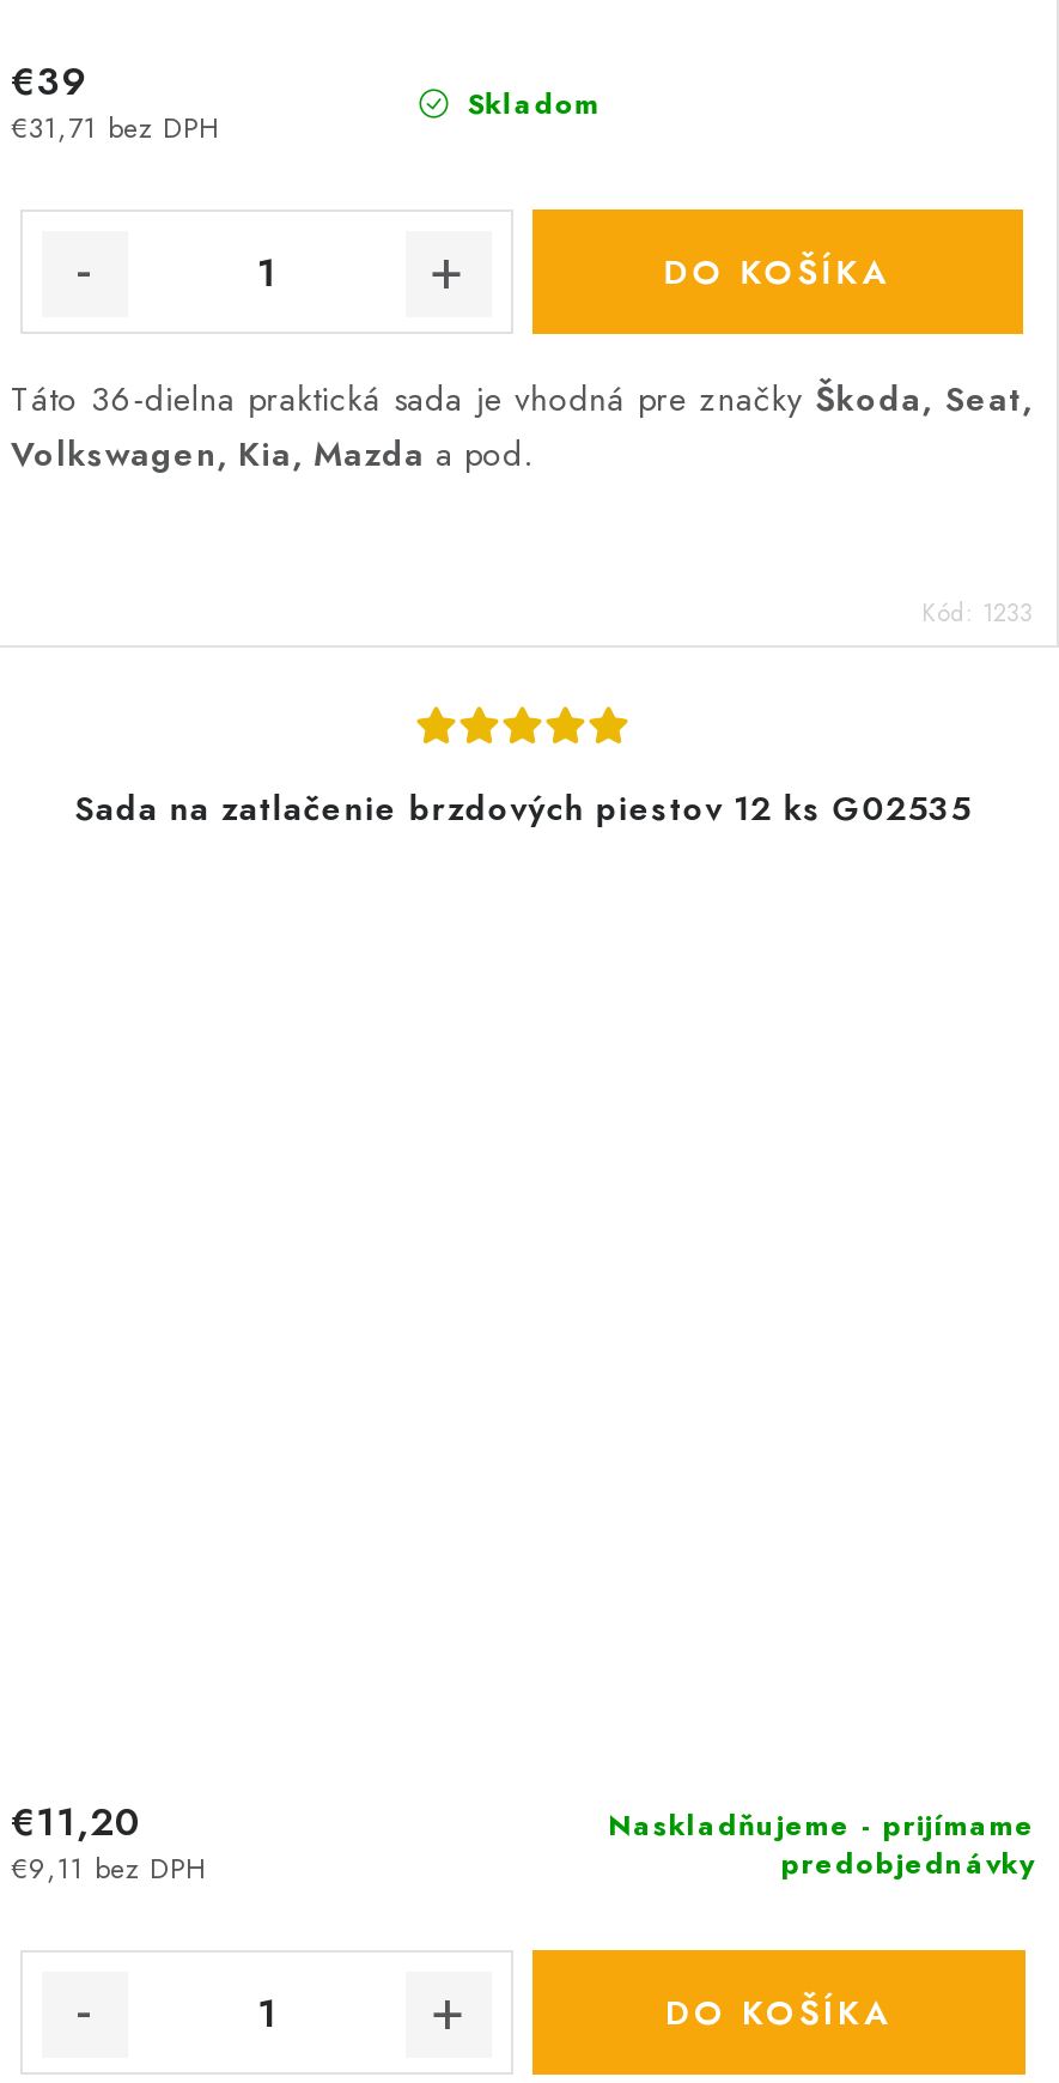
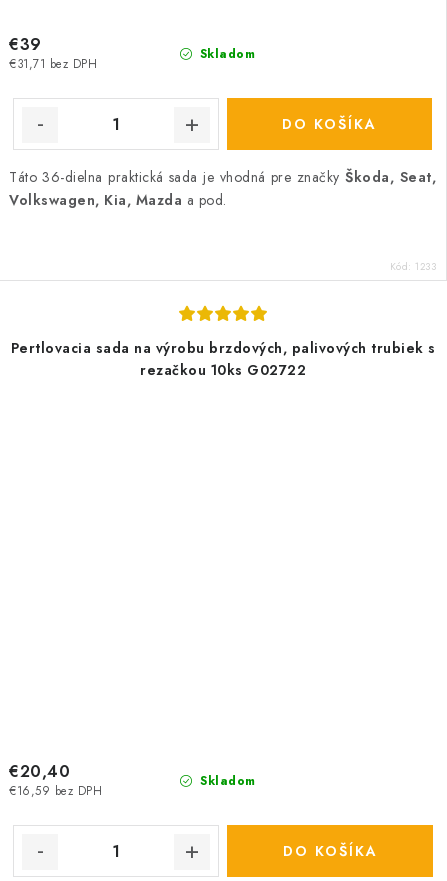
[75,784,971,832] Sada na zatlačenie brzdových piestov 12 ks G02535 -> [10,338,435,380] Pertlovacia sada na výrobu brzdových, palivových trubiek s | rezačkou 10ks G02722
[11,1804,1035,1888] Naskladňujeme - prijímame | predobjednávky | €9,11 bez DPH -> [9,772,256,799] Skladom | €16,59 bez DPH
[11,1794,142,1849] €11,20 -> [9,760,70,783] €20,40

